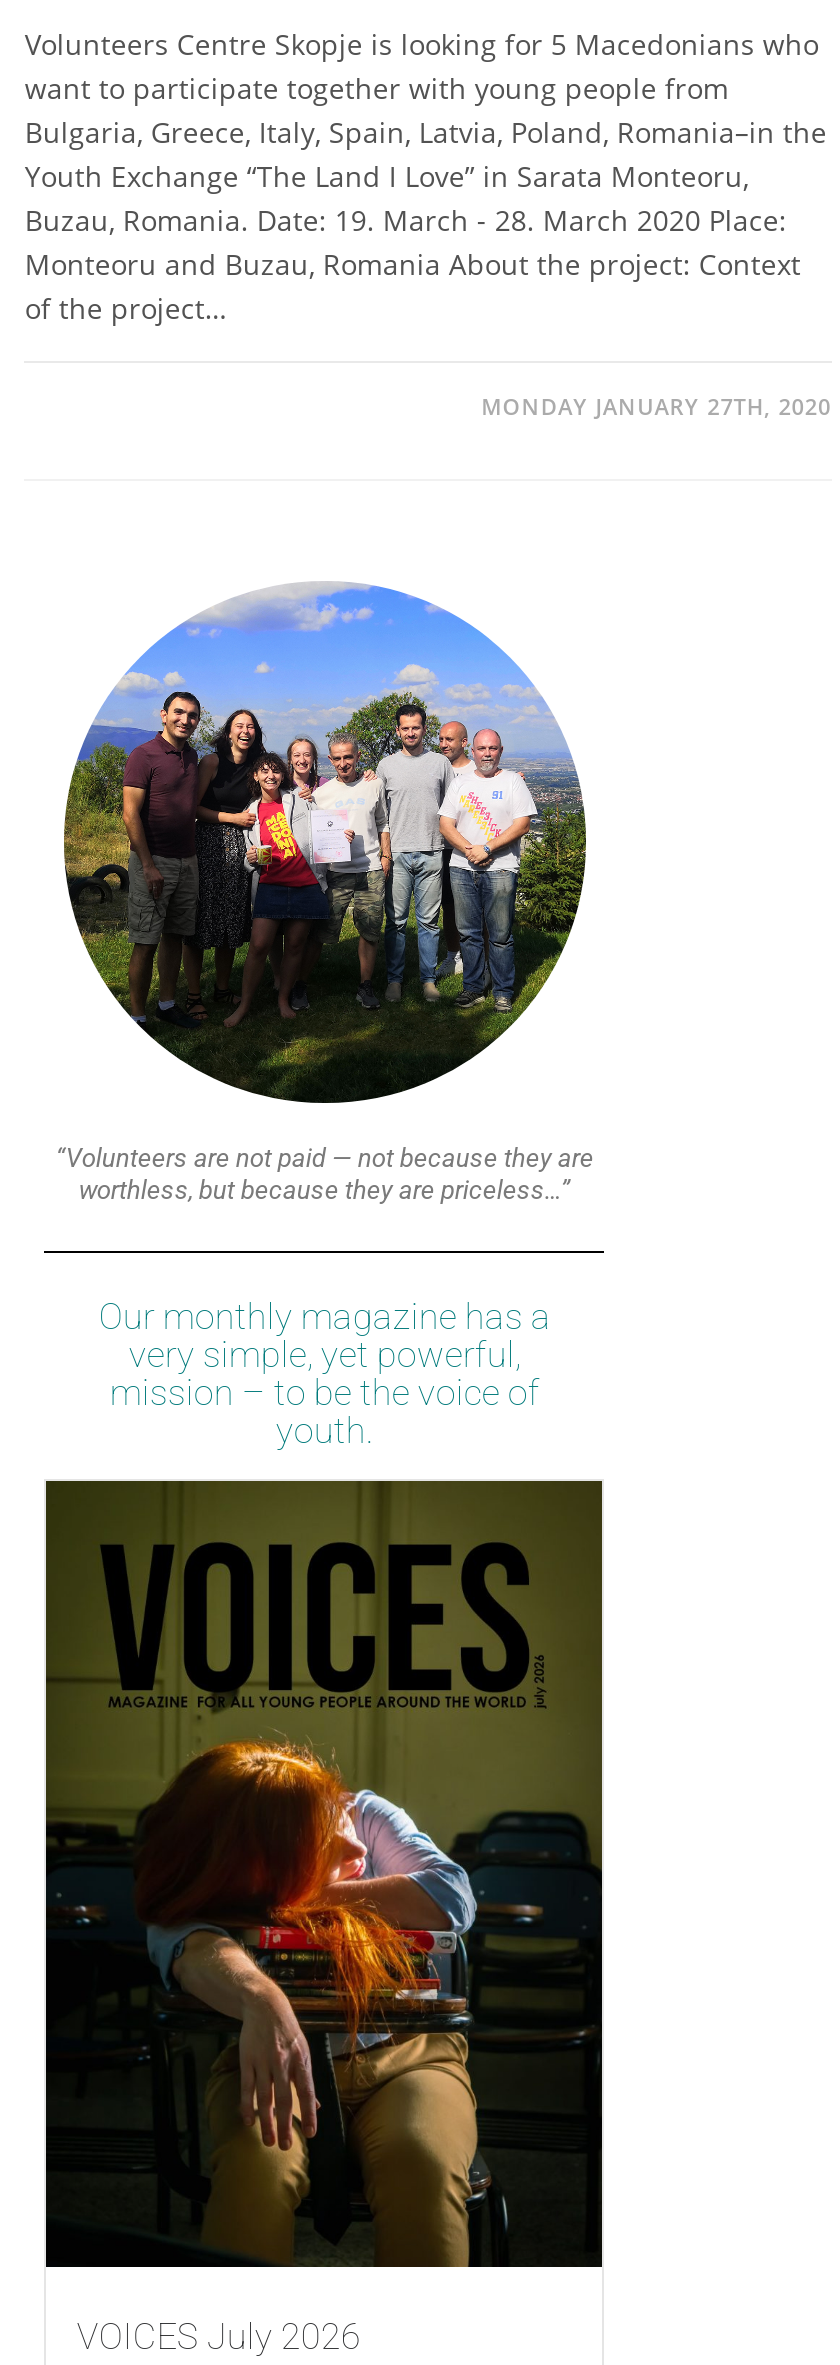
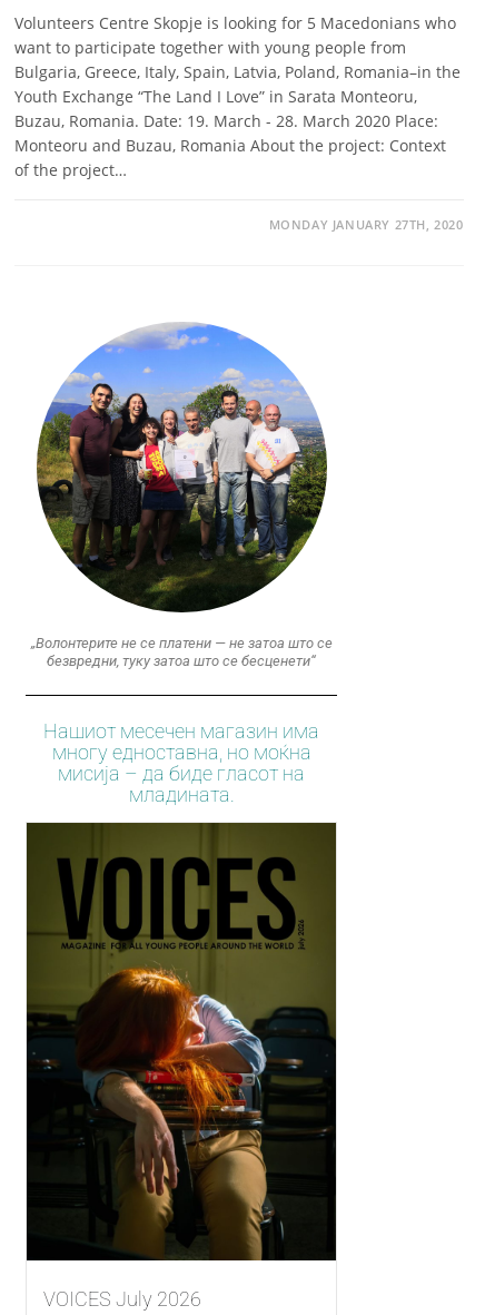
[56,1143,594,1205] “Volunteers are not paid — not because they are | worthless, but because they are priceless…” -> [31,634,332,669] „Волонтерите не се платени — не затоа што се | безвредни, туку затоа што се бесценети“
[99,1295,551,1451] Our monthly magazine has a | very simple, yet powerful, | mission – to be the voice of | youth. -> [44,719,320,806] Нашиот месечен магазин има | многу едноставна, но моќна | мисија – да биде гласот на | младината.

